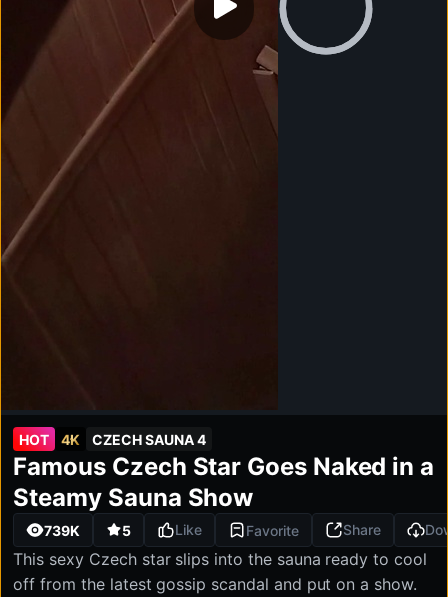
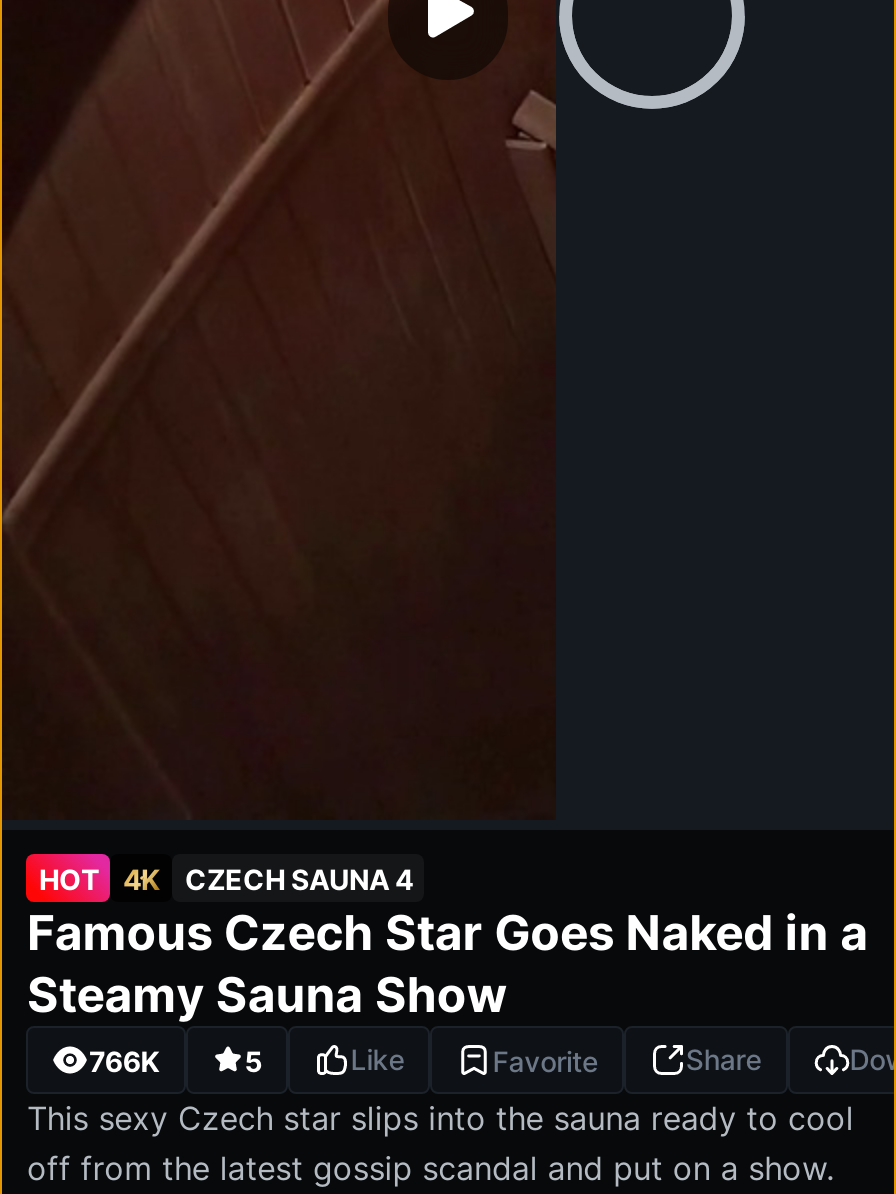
[44,521,80,538] 739K -> [89,1043,161,1077] 766K

